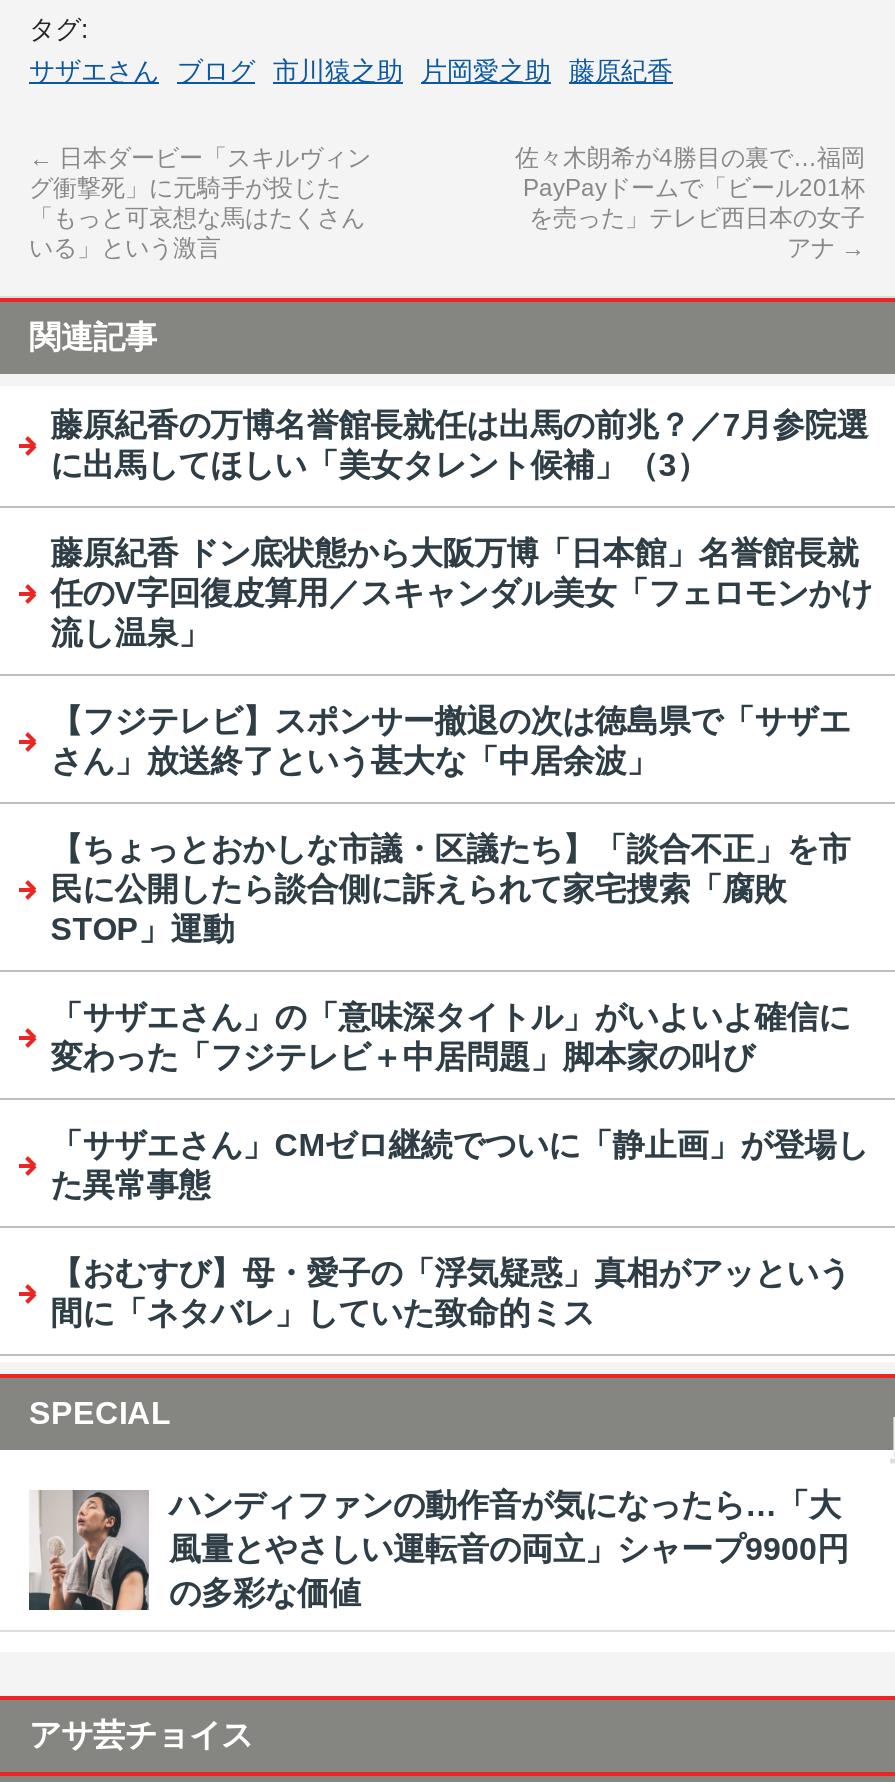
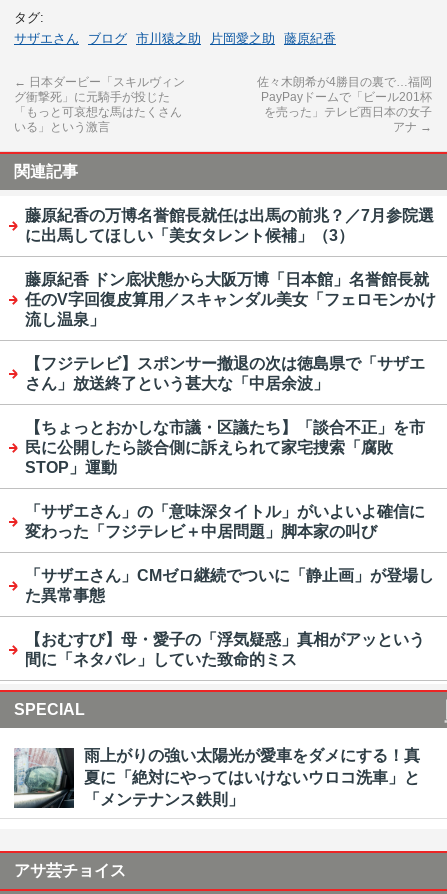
[27,1488,849,1612] [image] | ハンディファンの動作音が気になったら…「大 | 風量とやさしい運転音の両立」シャープ9900円 | の多彩な価値 -> [13,747,420,809] [image] | 雨上がりの強い太陽光が愛車をダメにする！真 | 夏に「絶対にやってはいけないウロコ洗車」と | 「メンテナンス鉄則」

